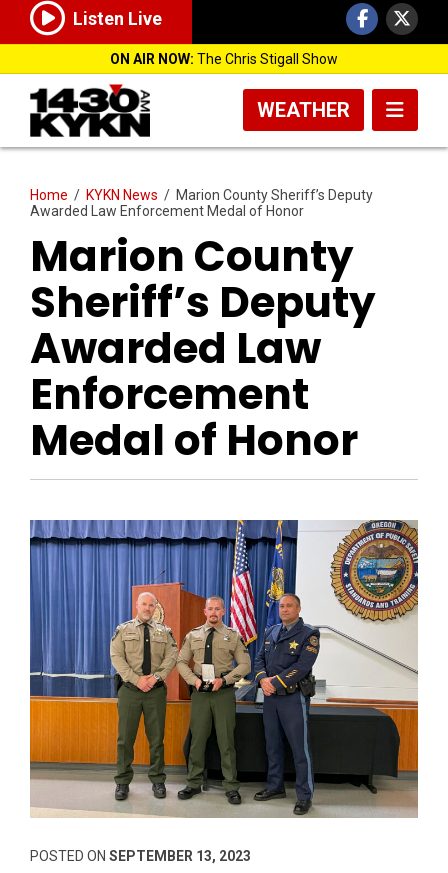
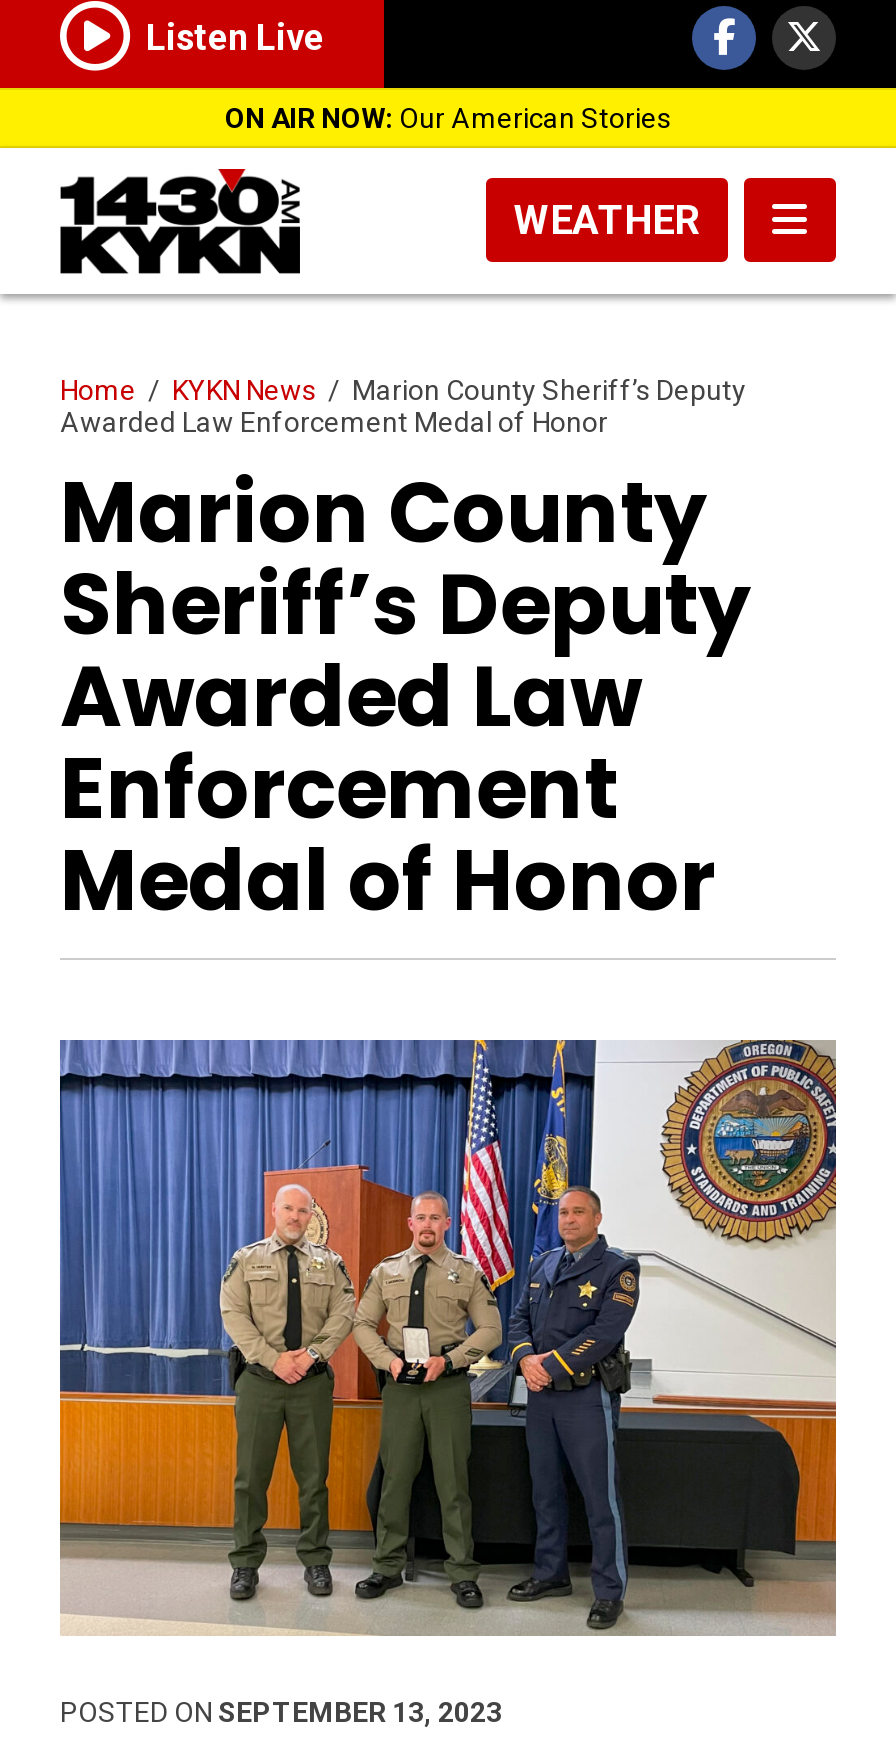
[110,51,338,67] ON AIR NOW: The Chris Stigall Show -> [225,102,671,134] ON AIR NOW: Our American Stories

